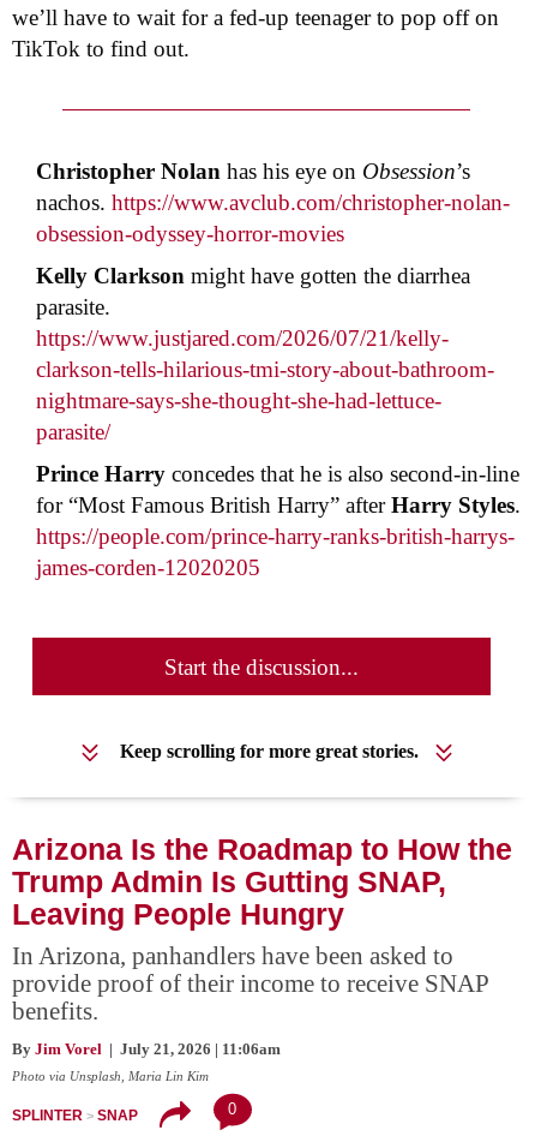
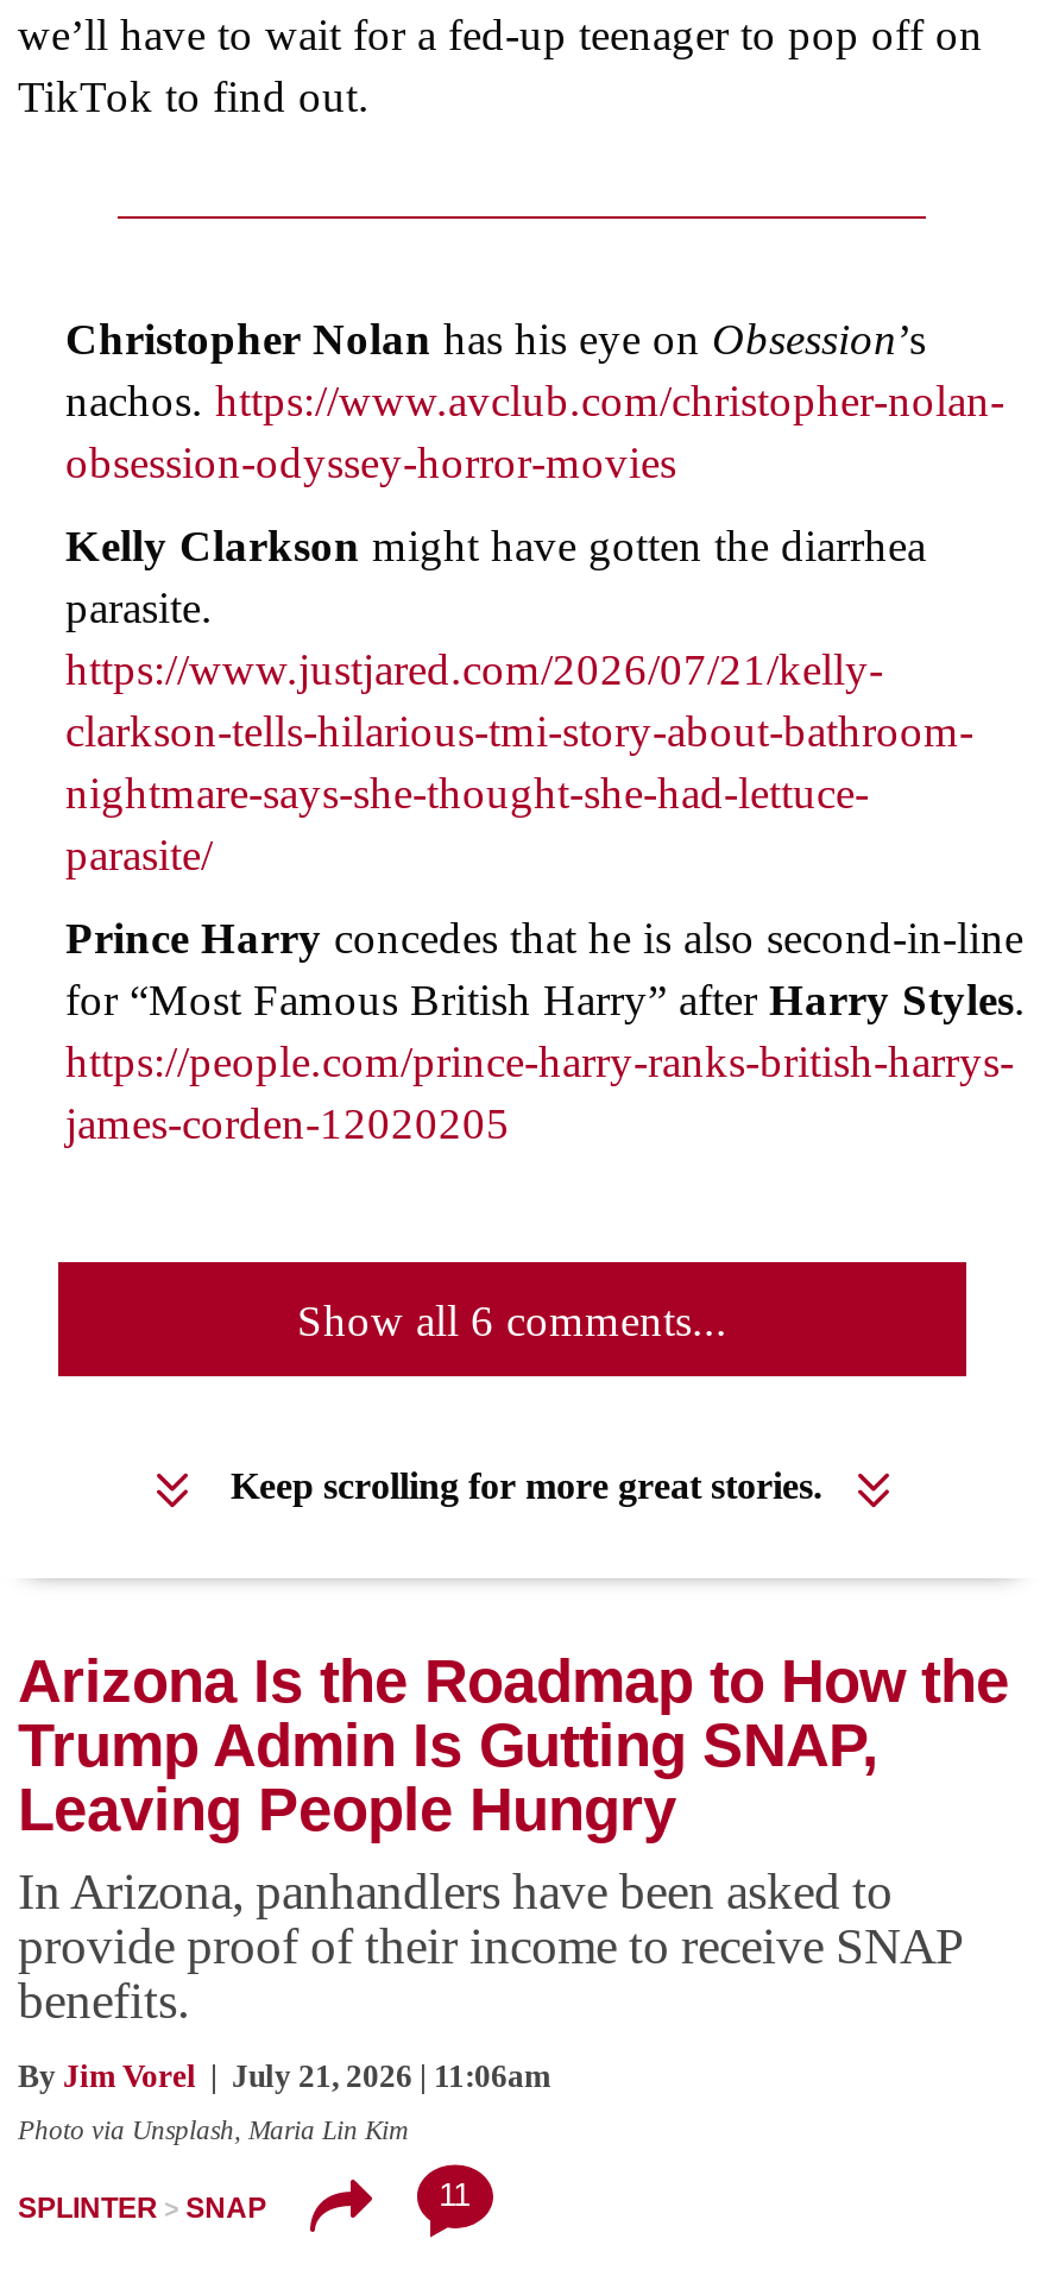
[164,654,359,680] Start the discussion... -> [297,1295,727,1345] Show all 6 comments...
[228,1100,237,1118] 0 -> [439,2178,470,2214] 11

